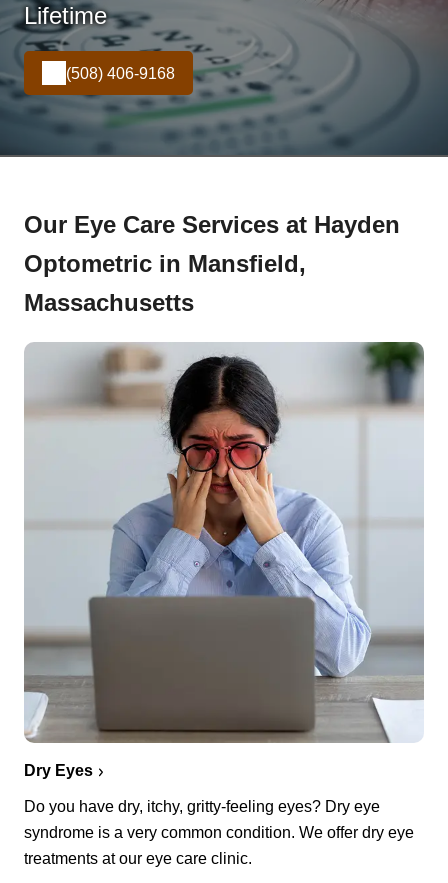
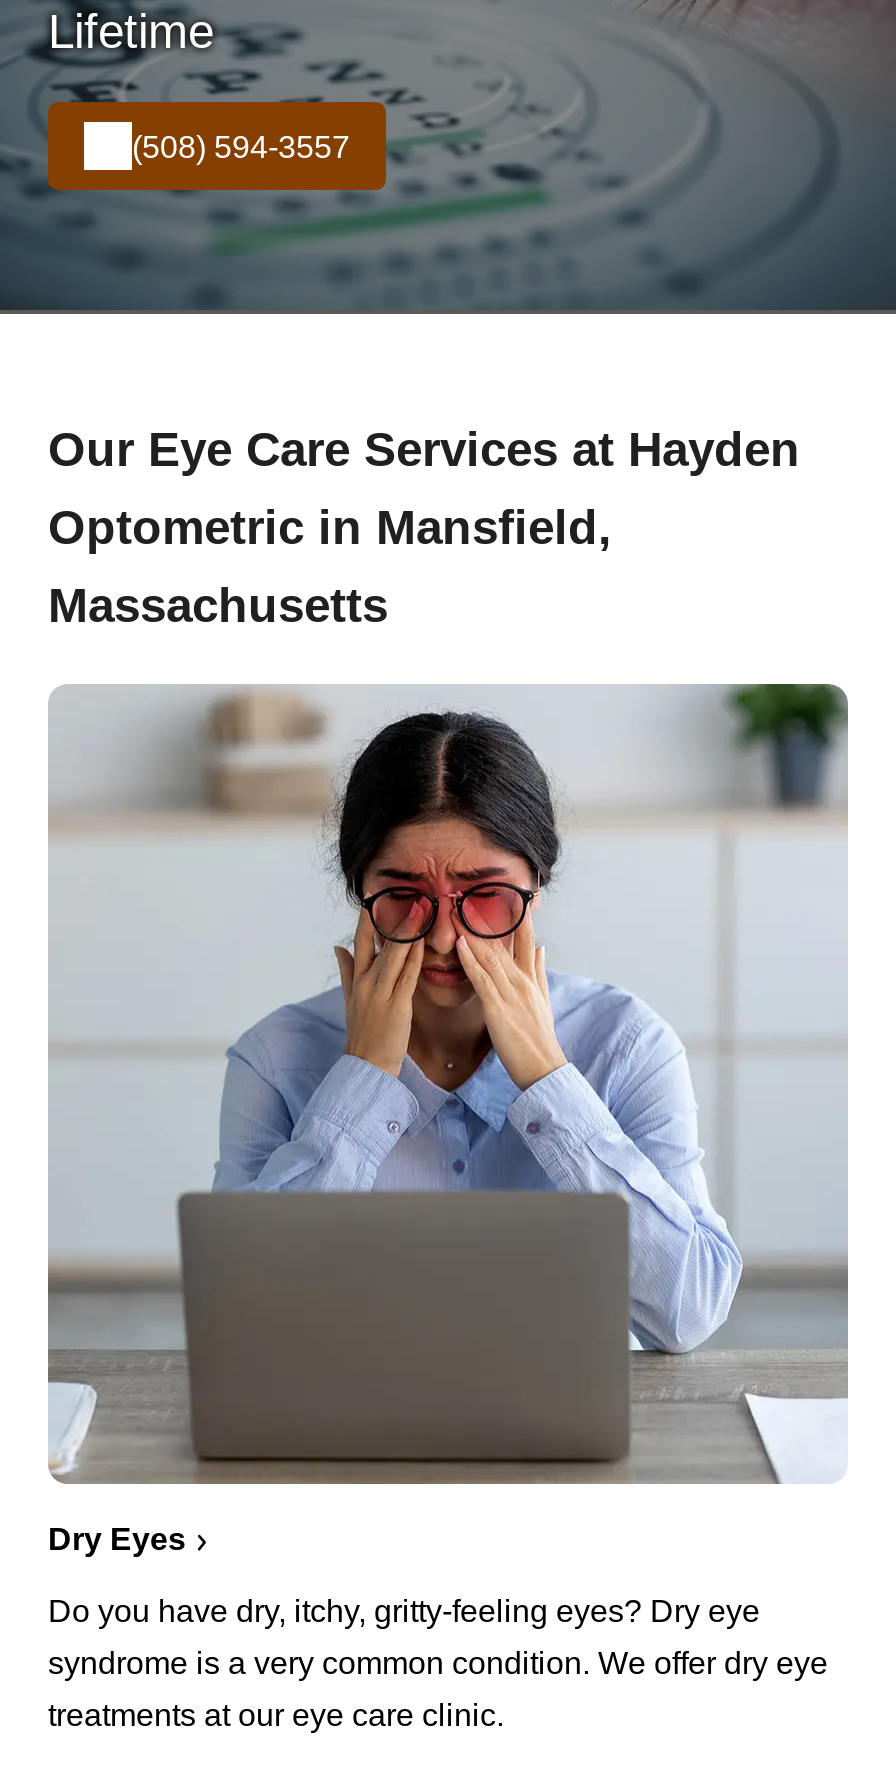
[66,65,175,82] (508) 406-9168 -> [132,129,350,163] (508) 594-3557

